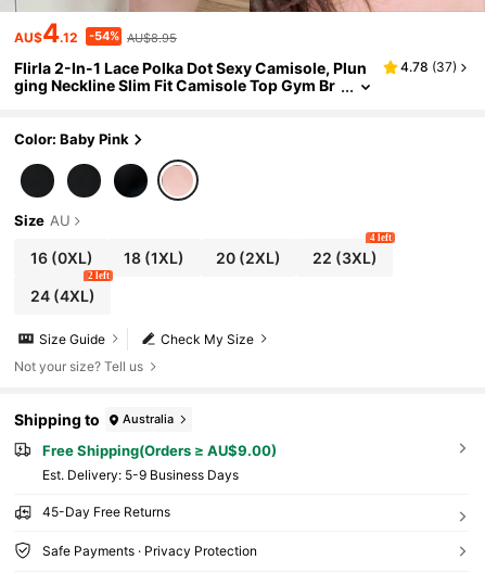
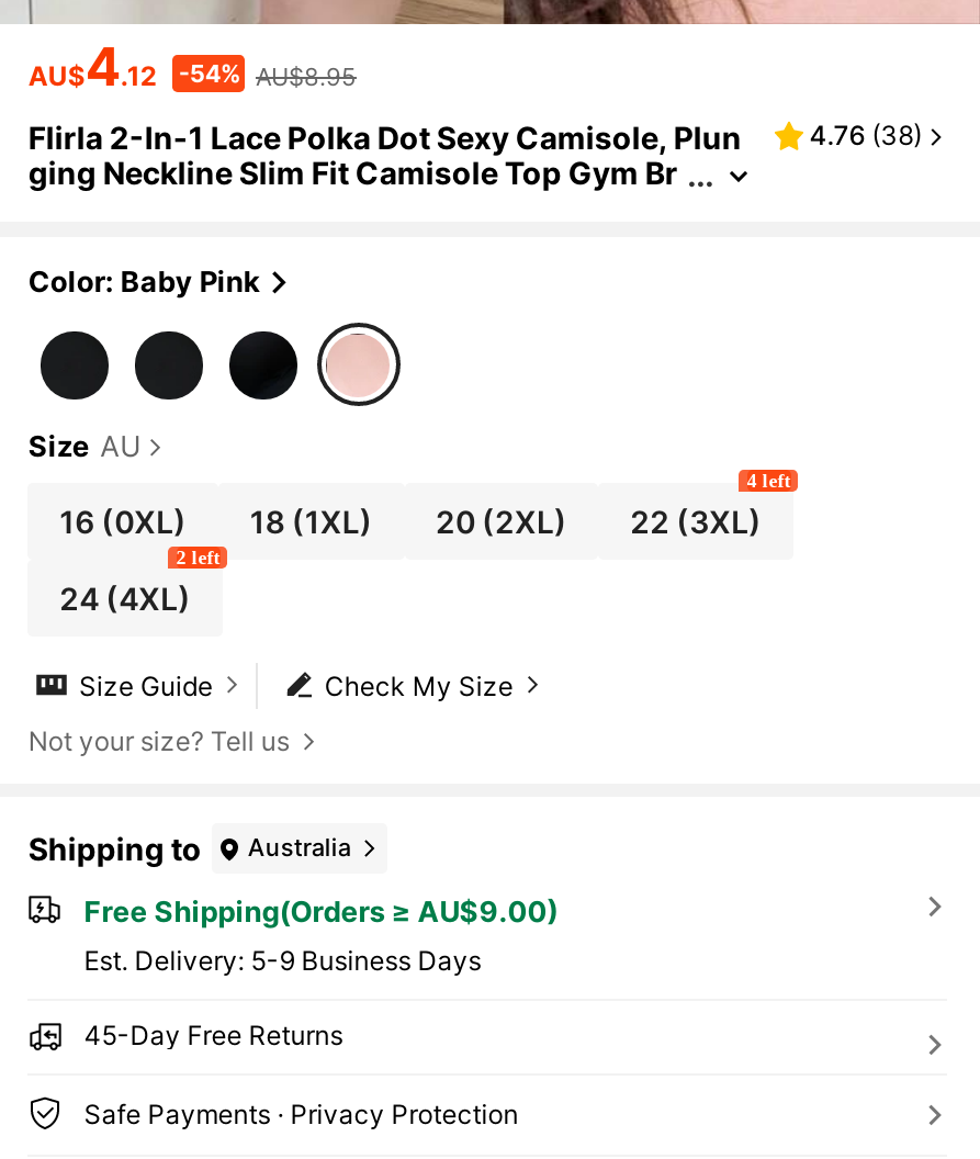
[401,59,456,75] 4.78 (37) -> [809,119,922,152] 4.76 (38)

